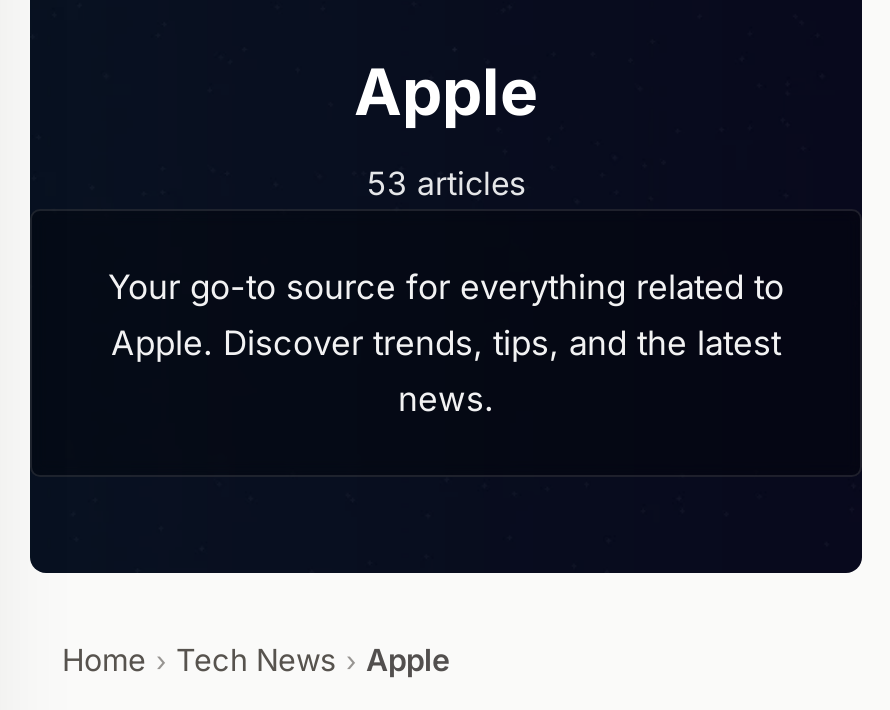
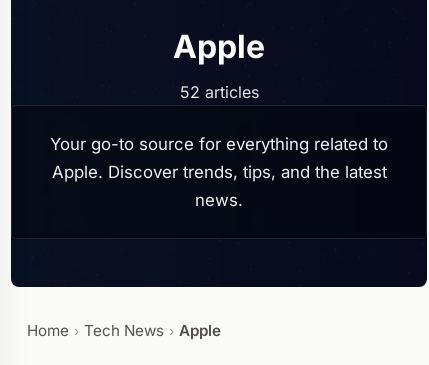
[367,163,525,203] 53 articles -> [179,82,258,102] 52 articles

